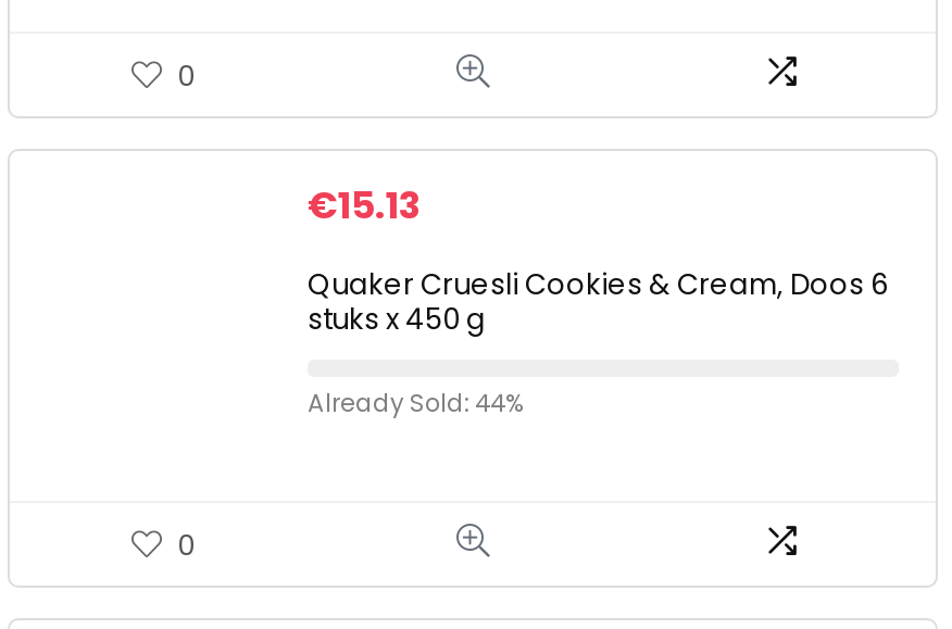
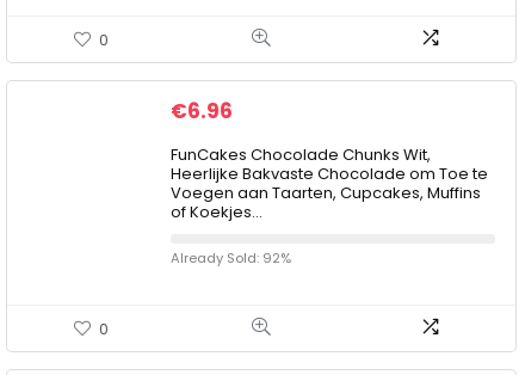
[308,179,423,231] €15.13 -> [171,97,233,125] €6.96
[308,264,888,340] Quaker Cruesli Cookies & Cream, Doos 6 | stuks x 450 g -> [171,143,488,223] FunCakes Chocolade Chunks Wit, | Heerlijke Bakvaste Chocolade om Toe te | Voegen aan Taarten, Cupcakes, Muffins | of Koekjes…
[308,386,525,420] Already Sold: 44% -> [171,248,291,268] Already Sold: 92%

